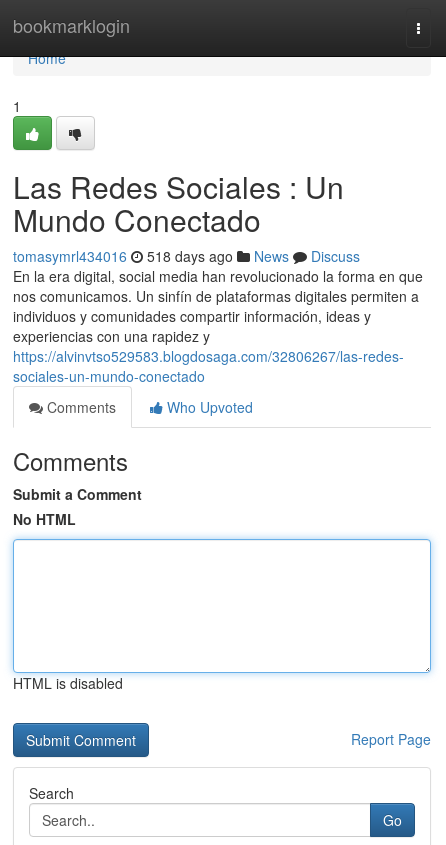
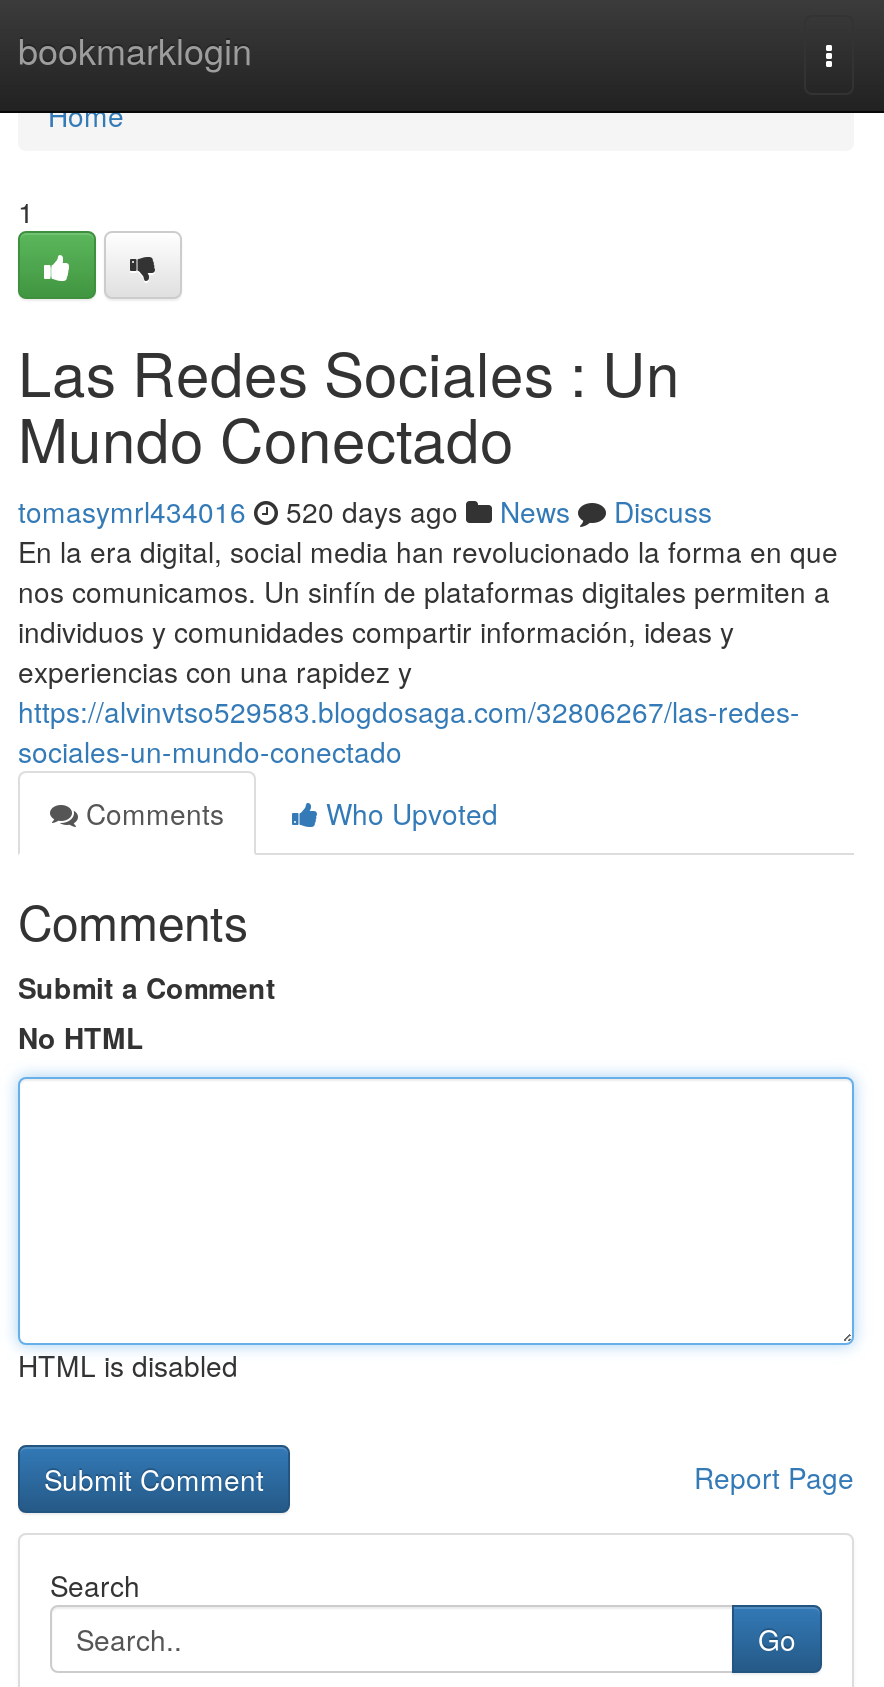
[13,246,360,266] tomasymrl434016 518 days ago News Discuss -> [18,491,712,531] tomasymrl434016 520 days ago News Discuss

